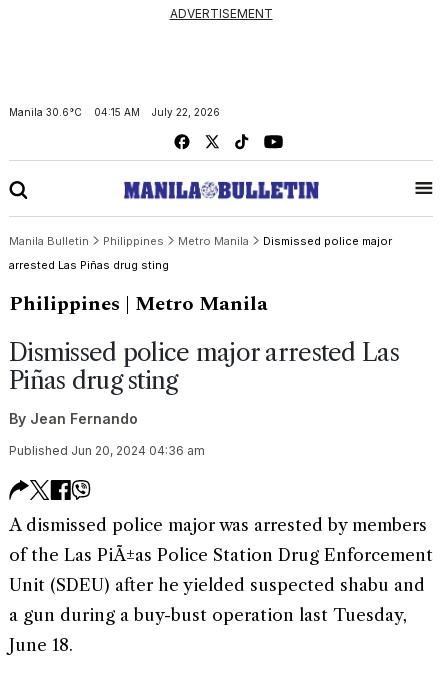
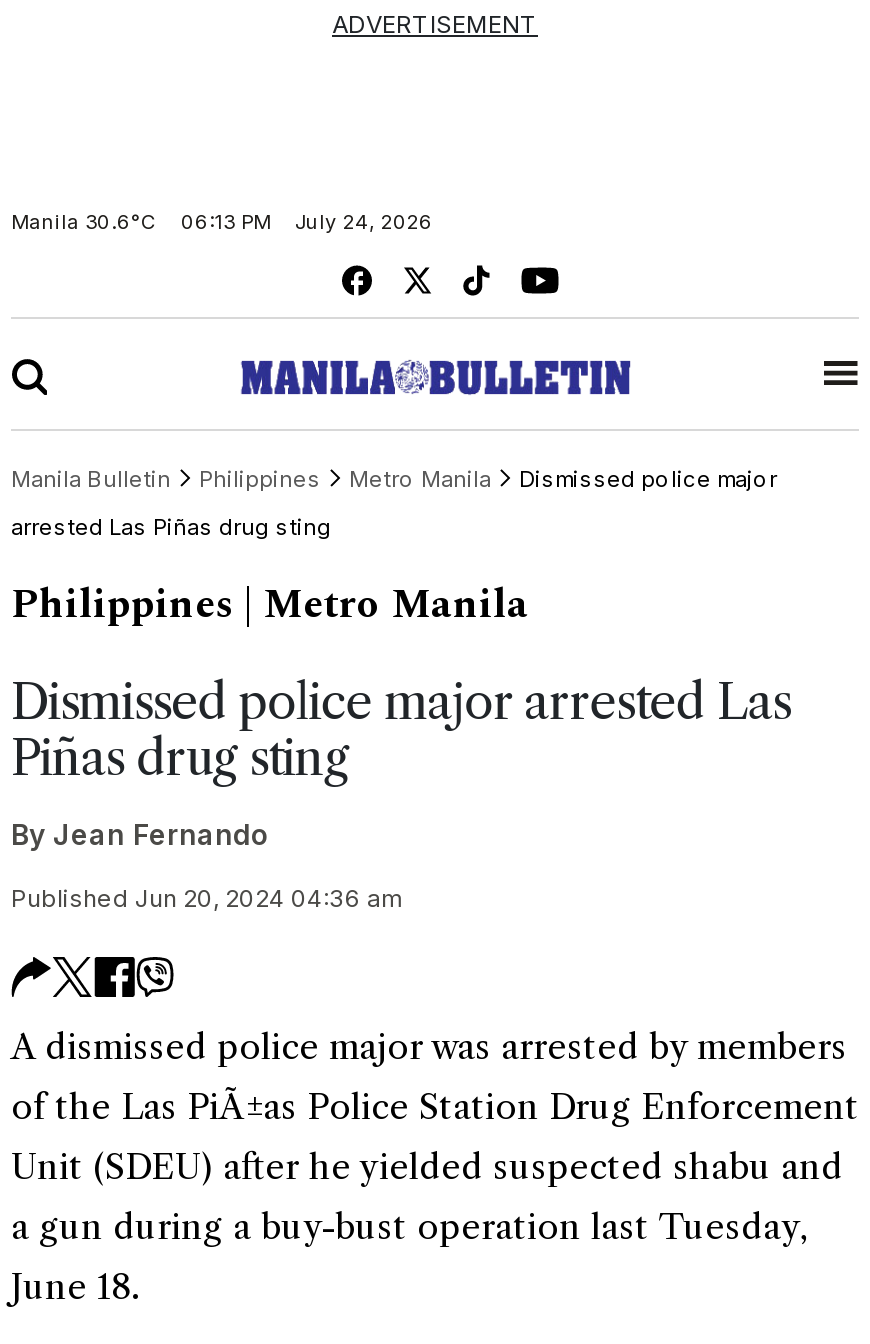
[94,106,220,118] 04:15 AM | July 22, 2026 -> [181,209,433,233] 06:13 PM | July 24, 2026

